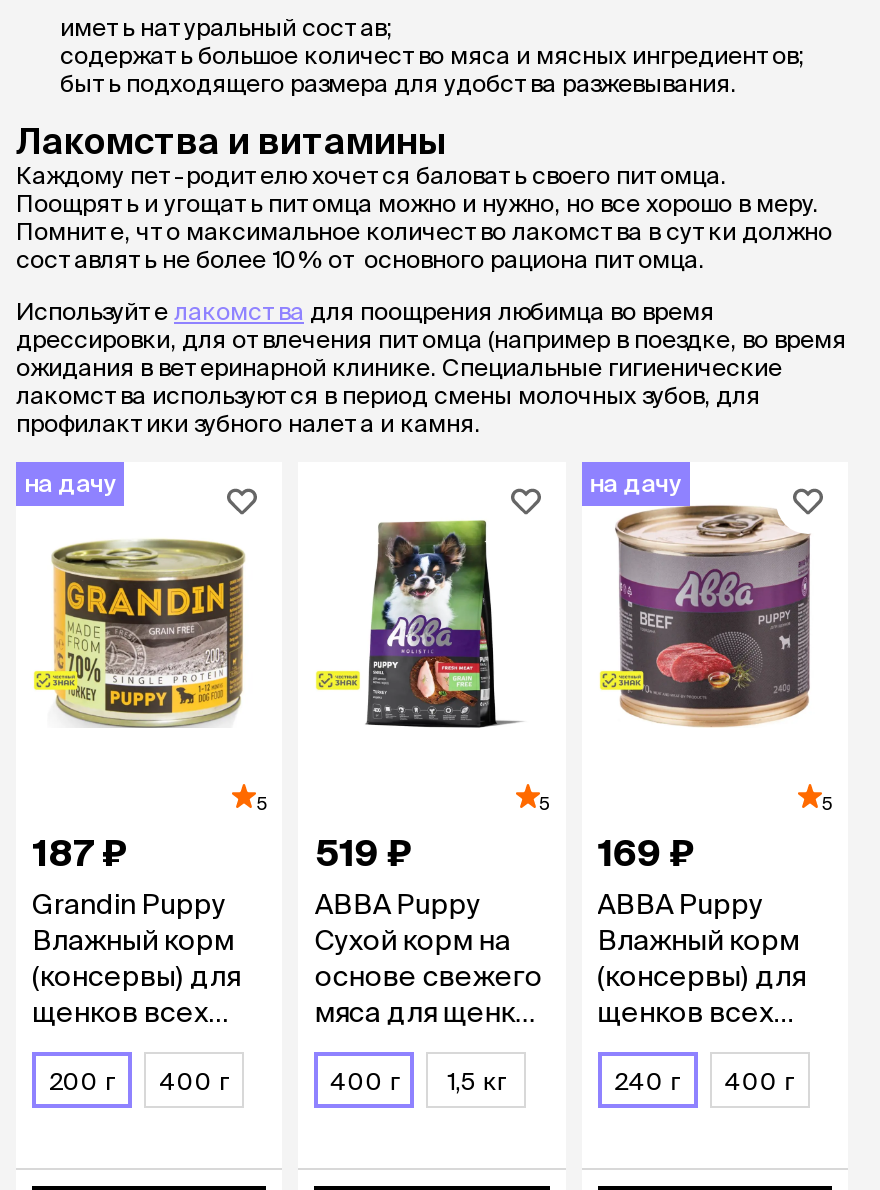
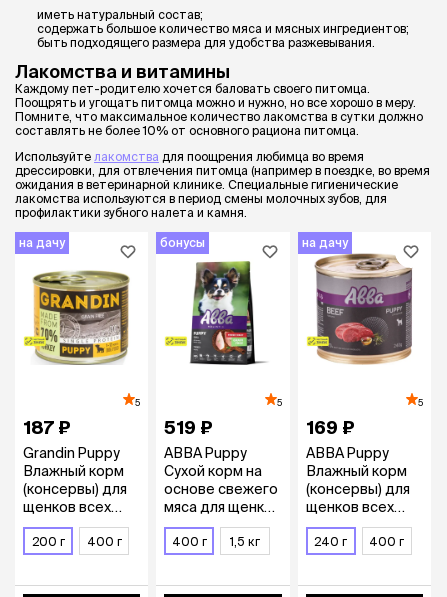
none -> [160,236,205,249] бонусы

